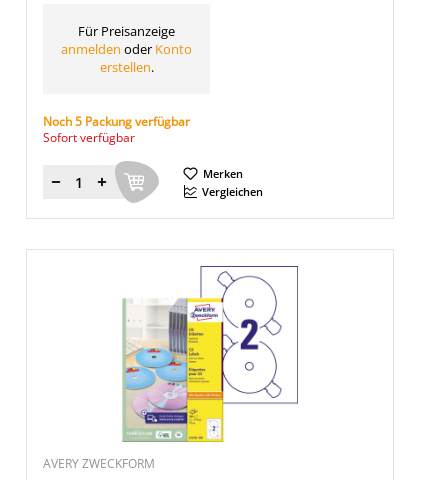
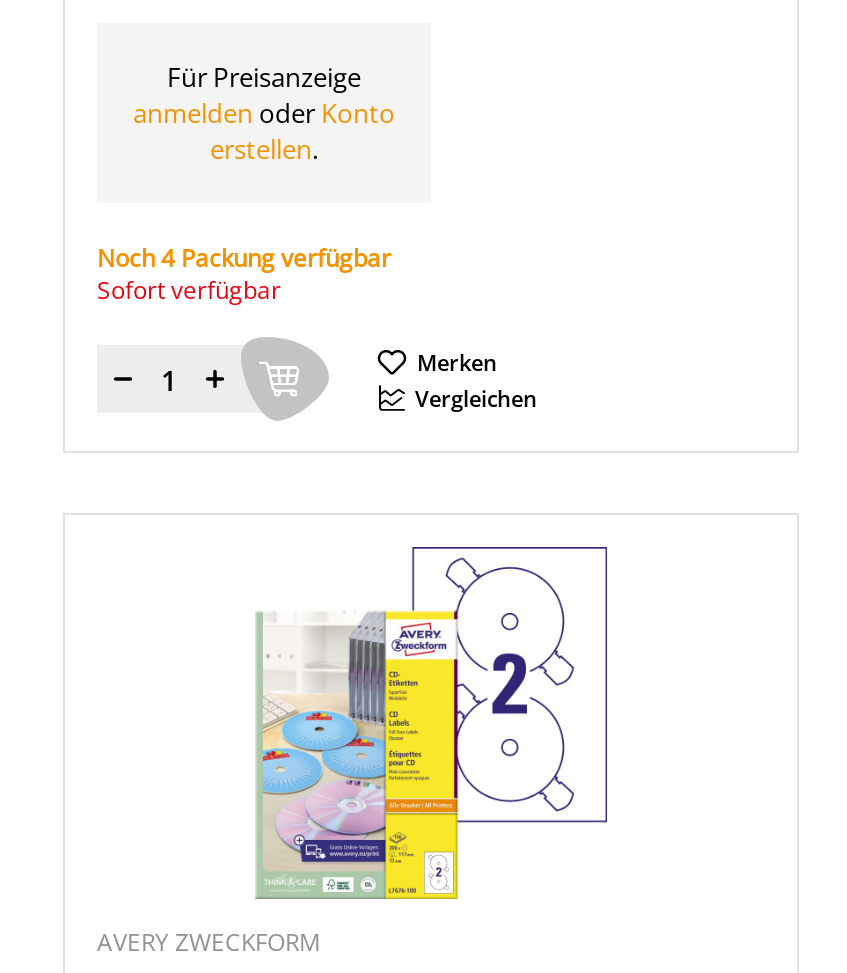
[43,113,190,130] Noch 5 Packung verfügbar -> [97,241,391,275] Noch 4 Packung verfügbar

